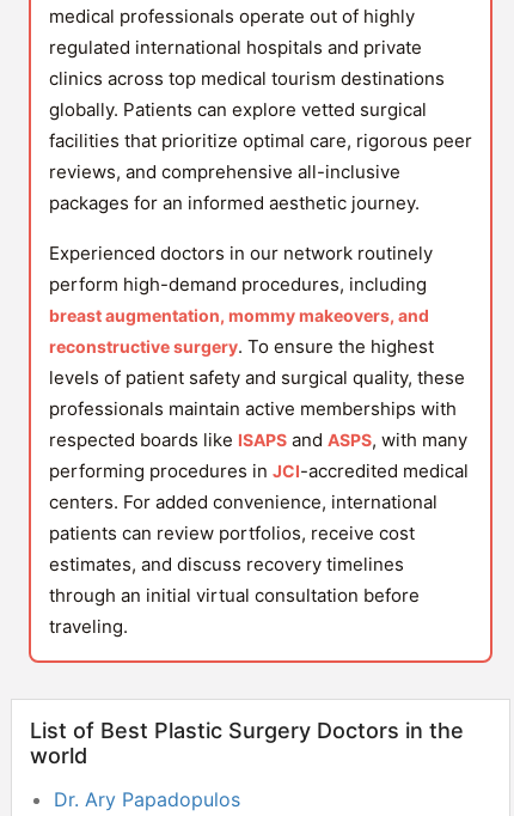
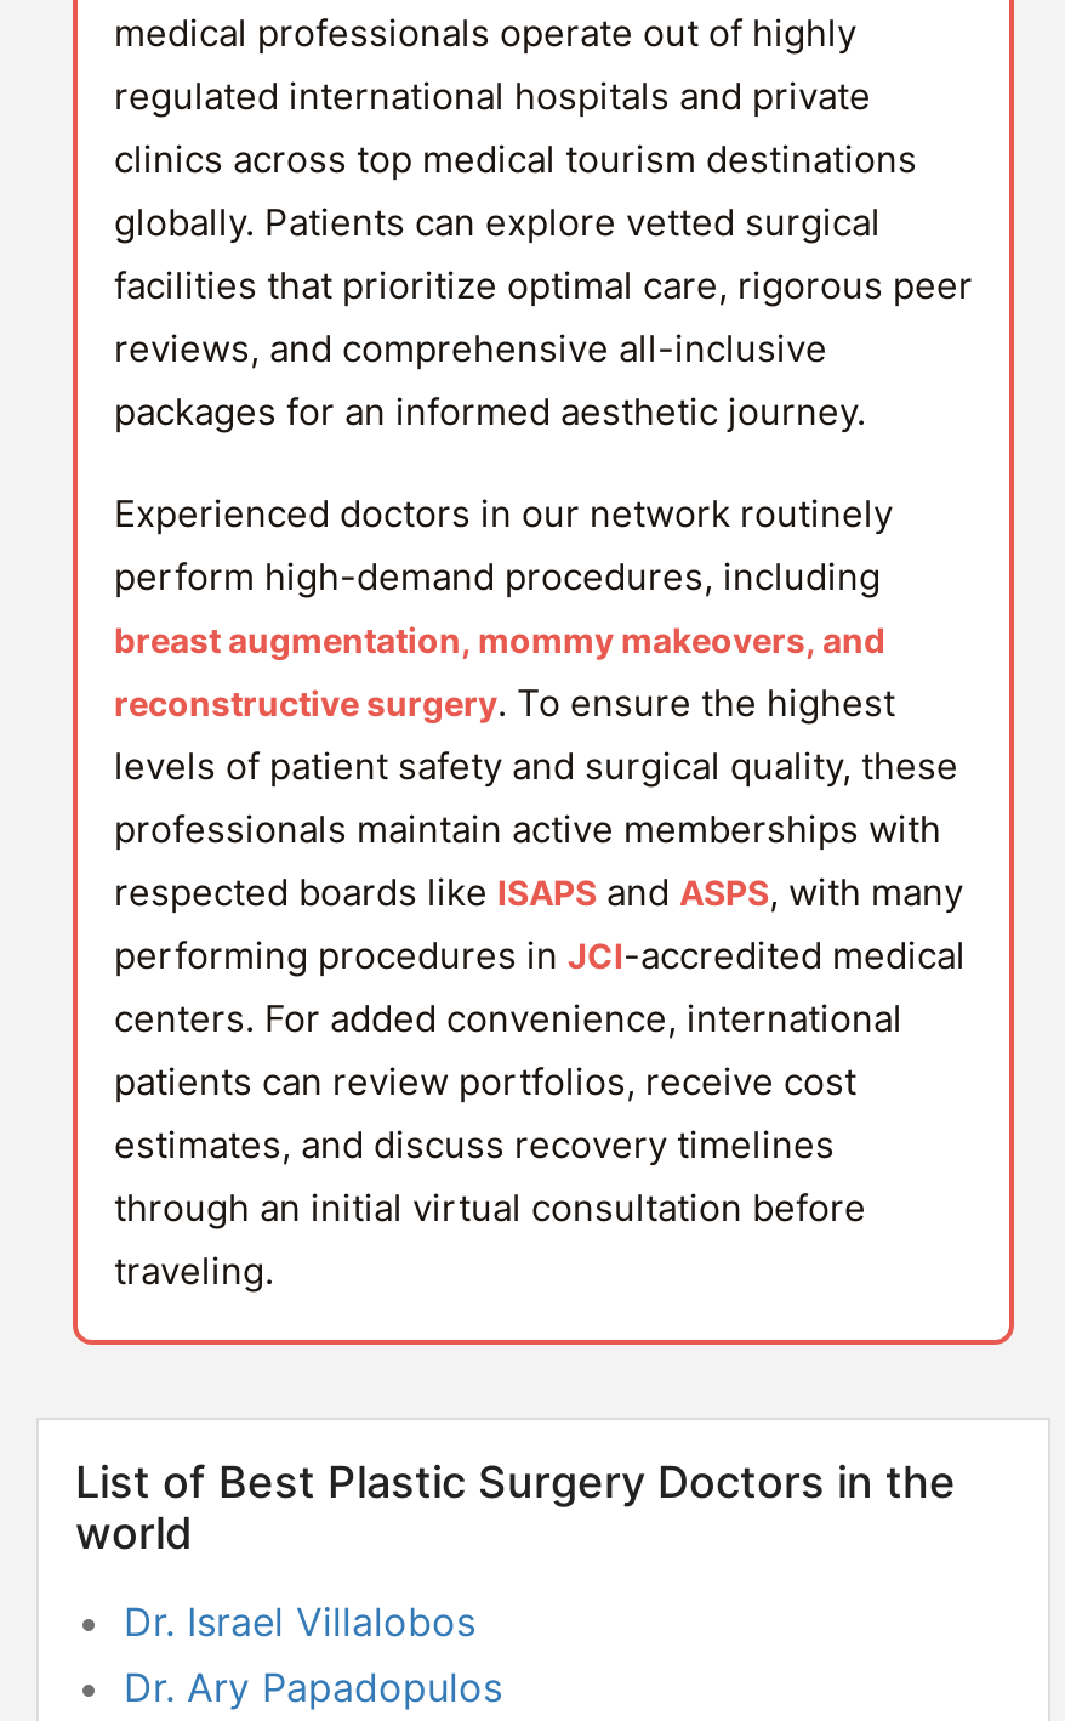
none -> [124,1597,475,1646] Dr. Israel Villalobos

